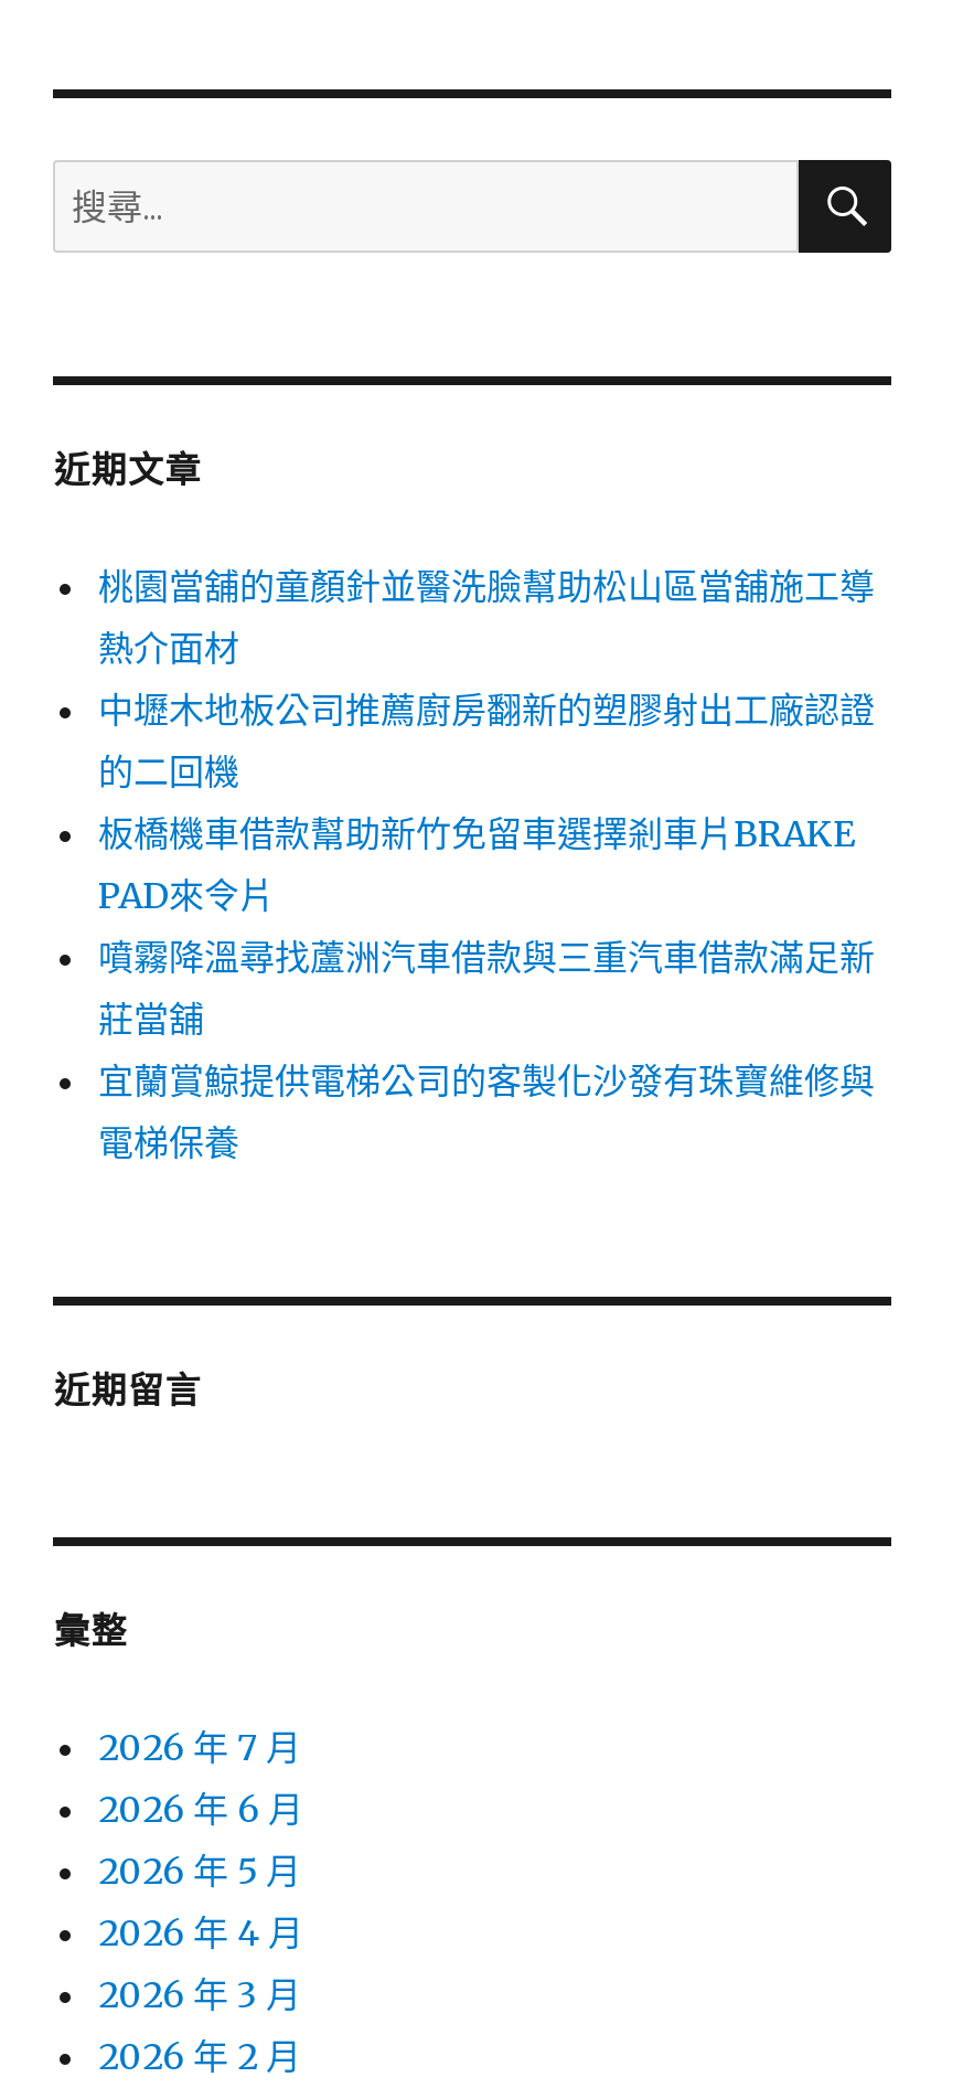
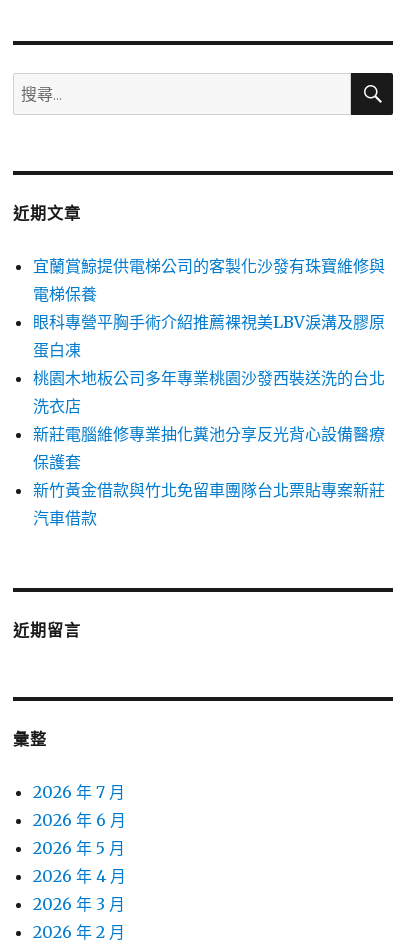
[98,564,875,1041] 桃園當舖的童顏針並醫洗臉幫助松山區當舖施工導 | 熱介面材 | 中壢木地板公司推薦廚房翻新的塑膠射出工廠認證 | 的二回機 | 板橋機車借款幫助新竹免留車選擇剎車片BRAKE | PAD來令片 | 噴霧降溫尋找蘆洲汽車借款與三重汽車借款滿足新 | 莊當舖 -> none
moved [98,1059,875,1165] -> [33,256,385,304]: 宜蘭賞鯨提供電梯公司的客製化沙發有珠寶維修與 | 電梯保養
none -> [33,312,385,528] 眼科專營平胸手術介紹推薦裸視美LBV淚溝及膠原 | 蛋白凍 | 桃園木地板公司多年專業桃園沙發西裝送洗的台北 | 洗衣店 | 新莊電腦維修專業抽化糞池分享反光背心設備醫療 | 保護套 | 新竹黃金借款與竹北免留車團隊台北票貼專案新莊 | 汽車借款

